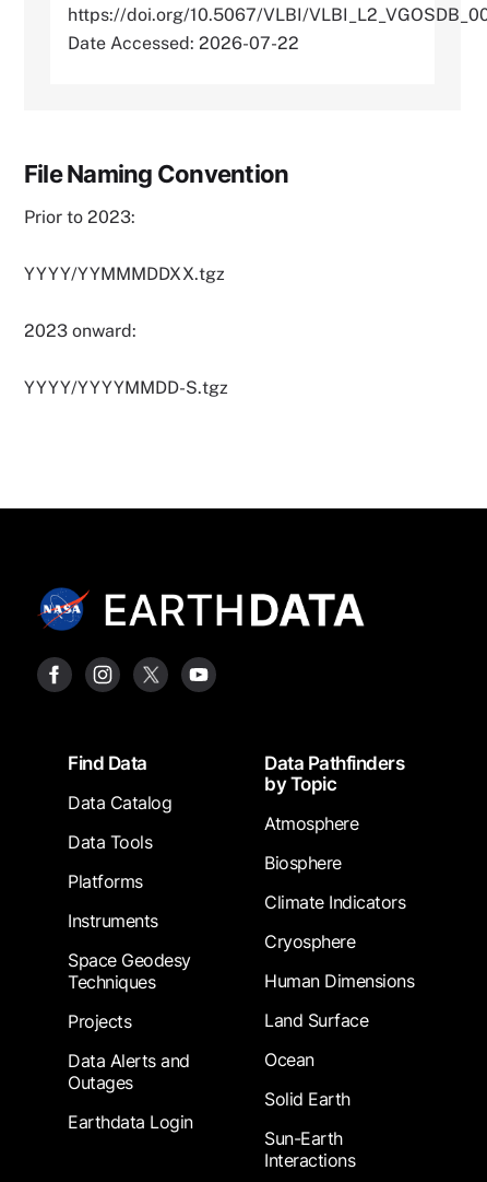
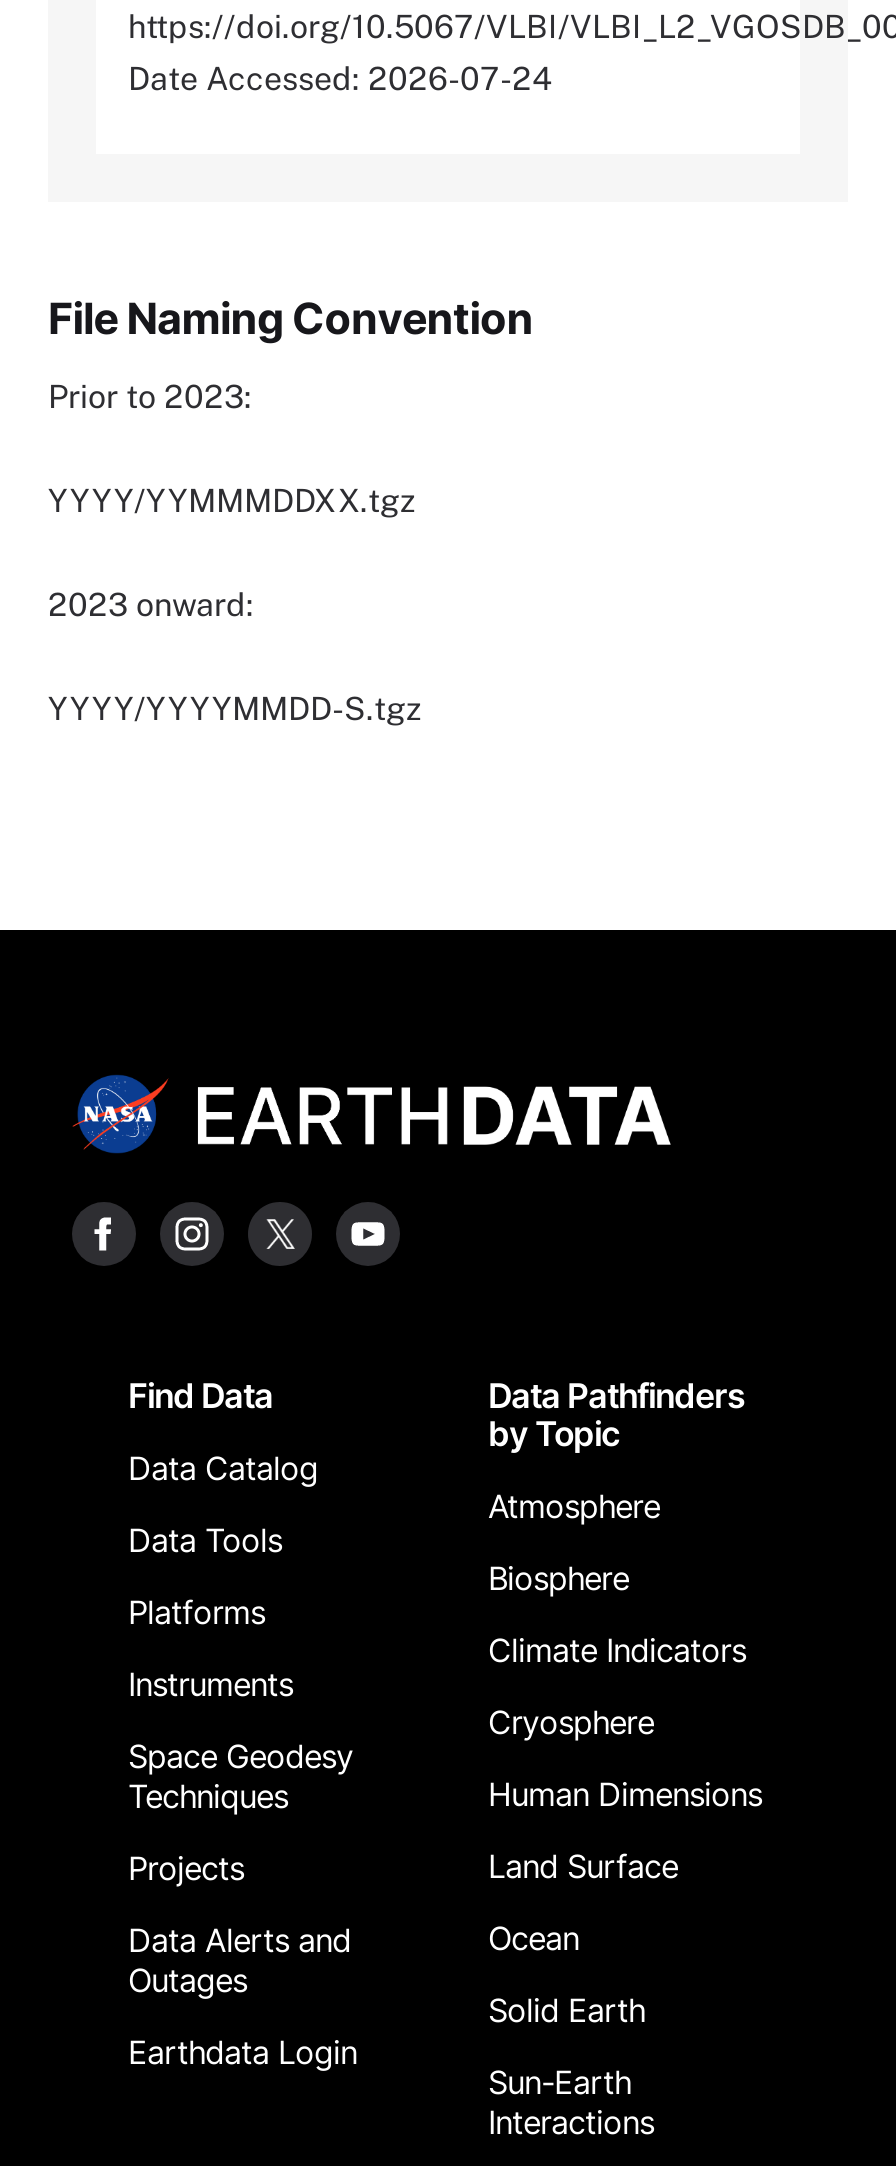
[68,33,299,54] Date Accessed: 2026-07-22 -> [128,61,552,99] Date Accessed: 2026-07-24

